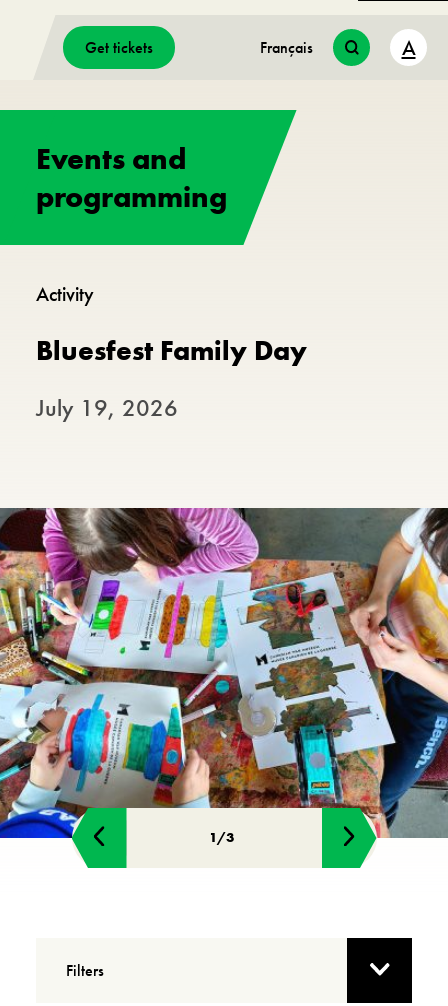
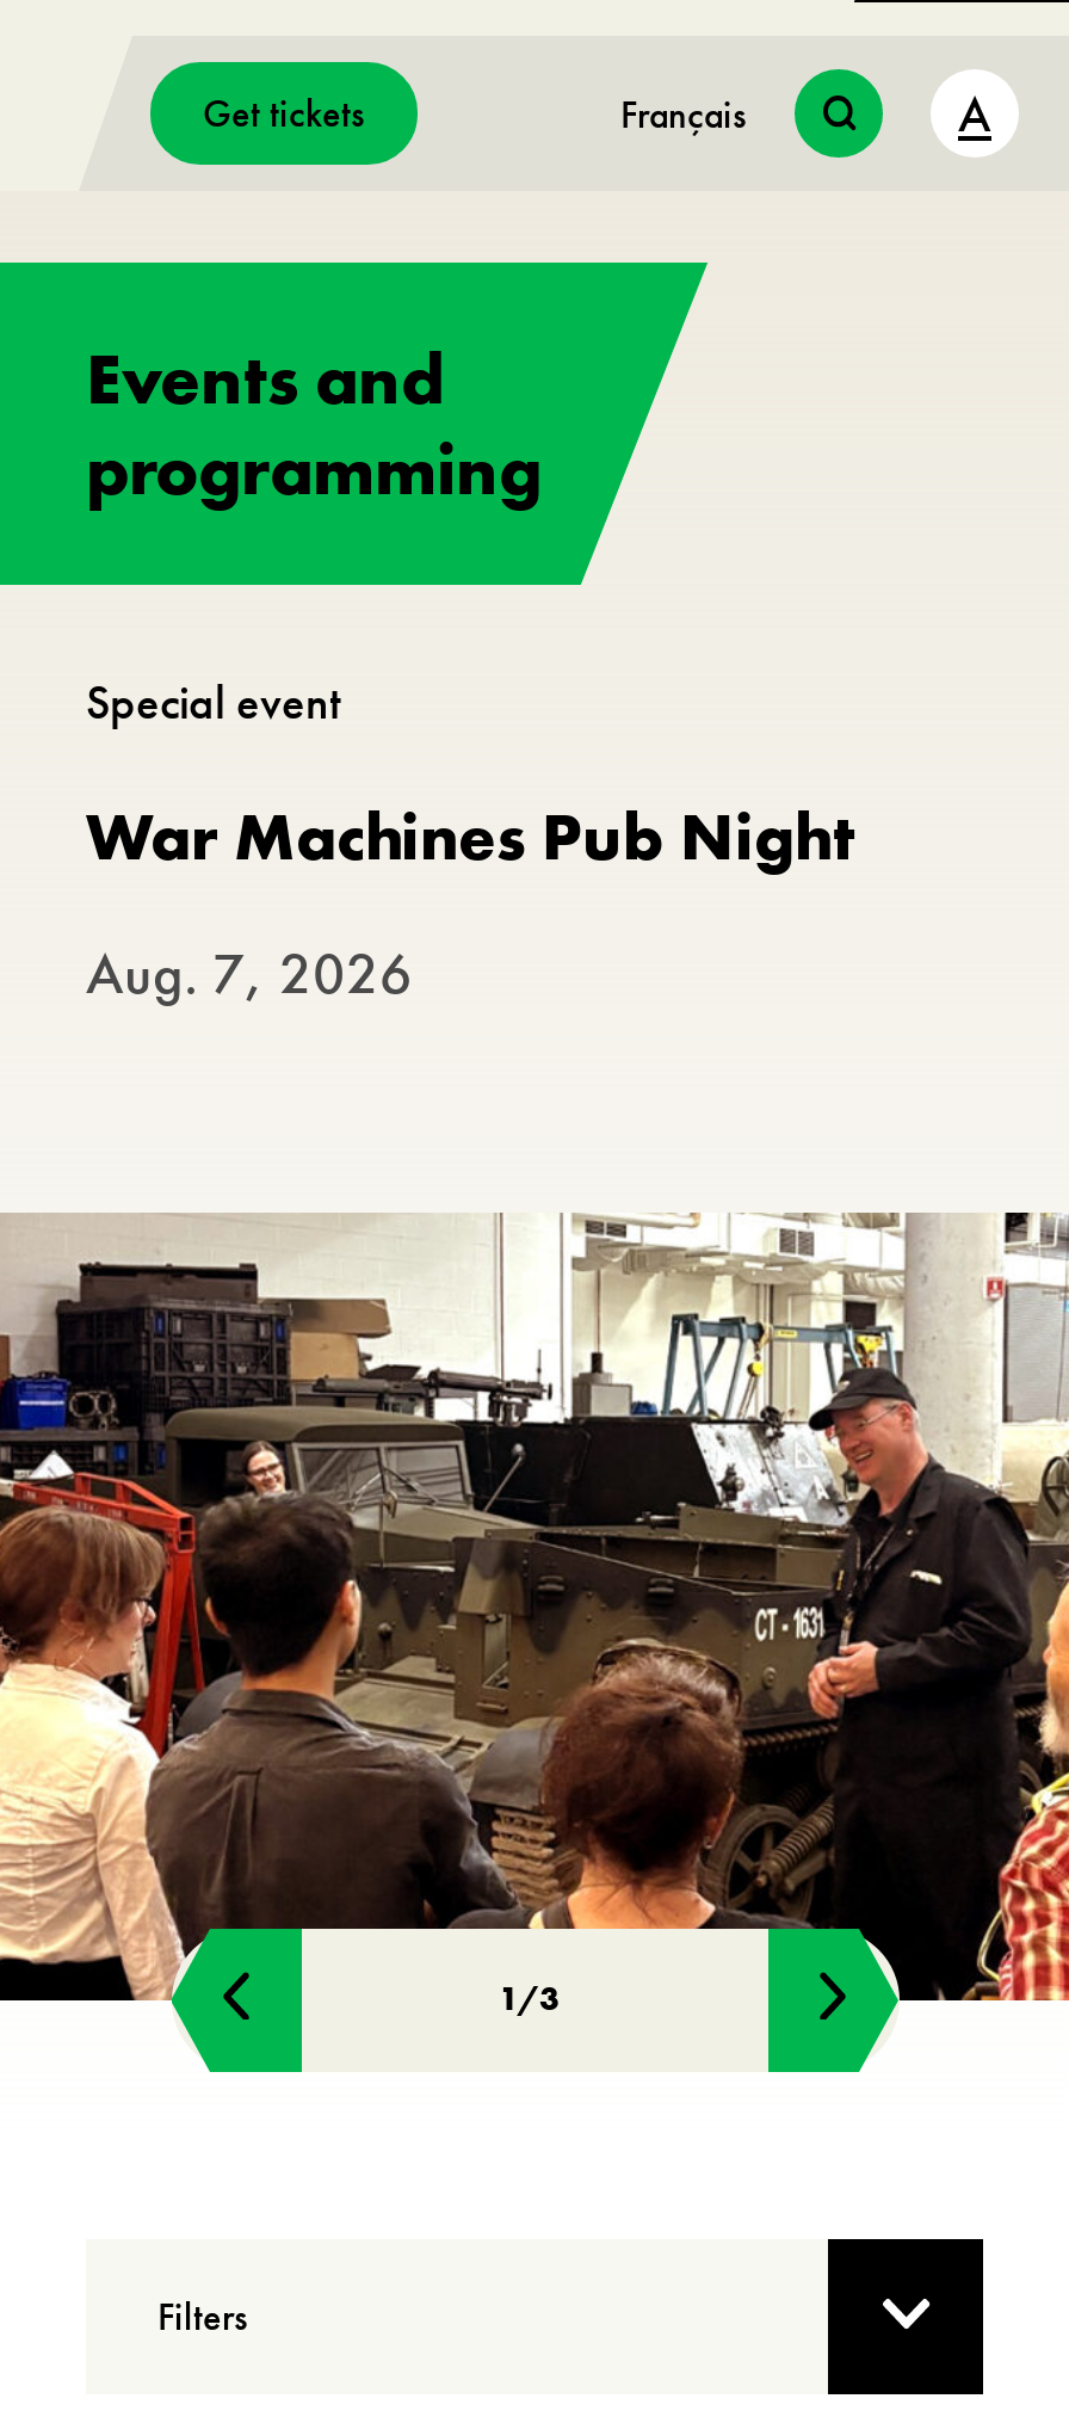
[36,281,94,307] Activity -> [86,671,341,733] Special event
[36,333,307,368] Bluesfest Family Day -> [86,795,854,878] War Machines Pub Night
[36,392,178,423] July 19, 2026 -> [86,936,413,1010] Aug. 7, 2026
[3,507,445,839] [image] -> [7,1210,1062,2003] [image]

